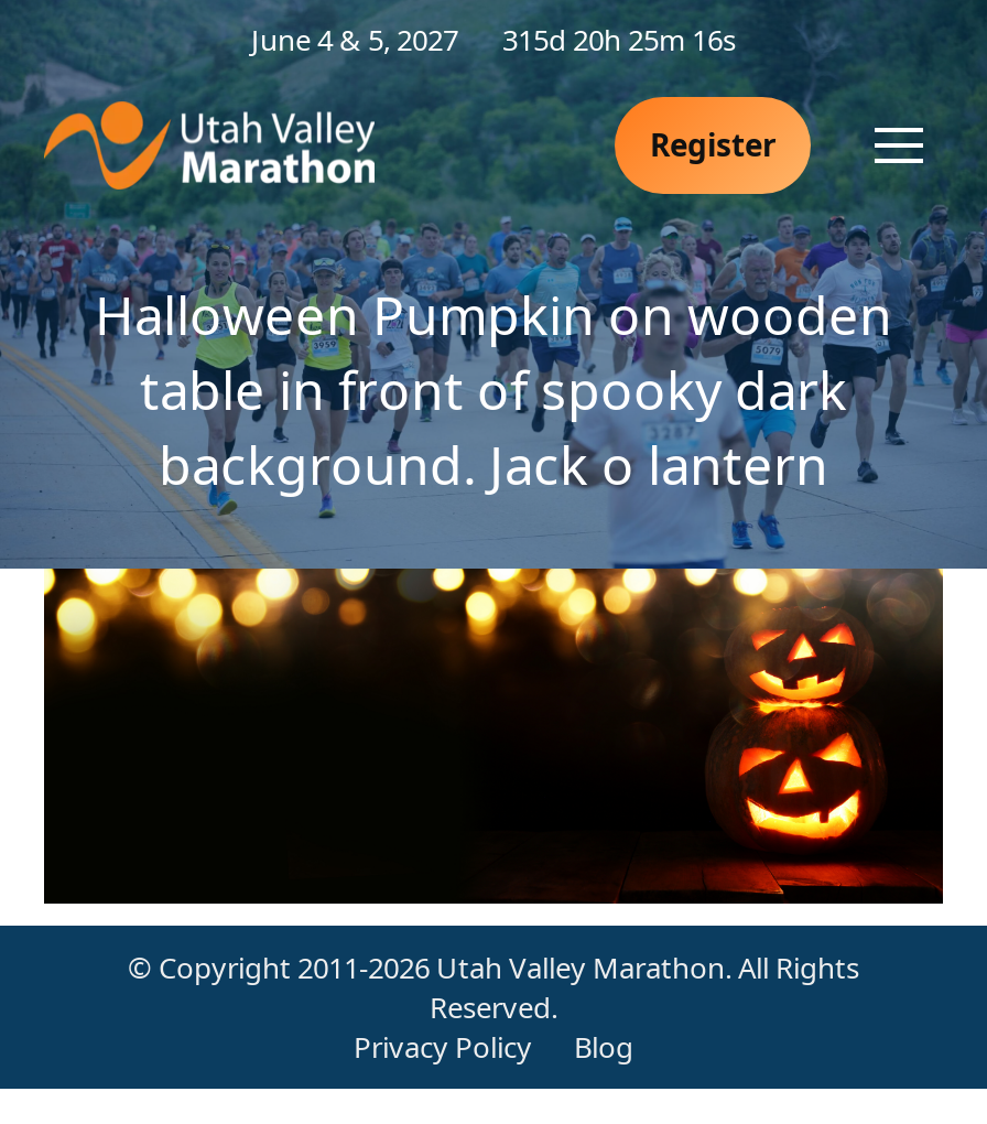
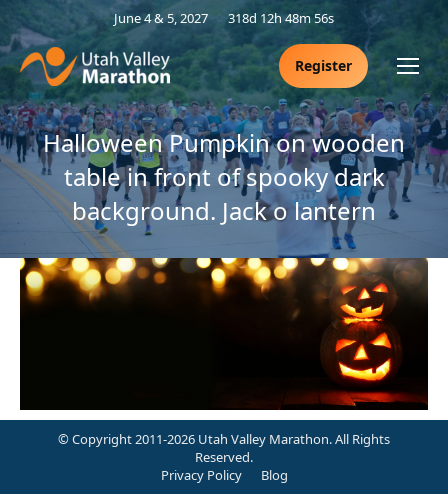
[251,19,736,58] June 4 & 5, 2027 315d 20h 25m 16s -> [114,8,334,26] June 4 & 5, 2027 318d 12h 48m 56s

